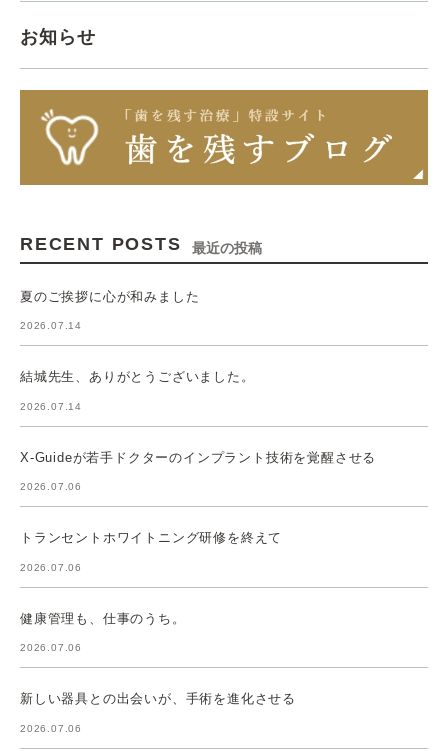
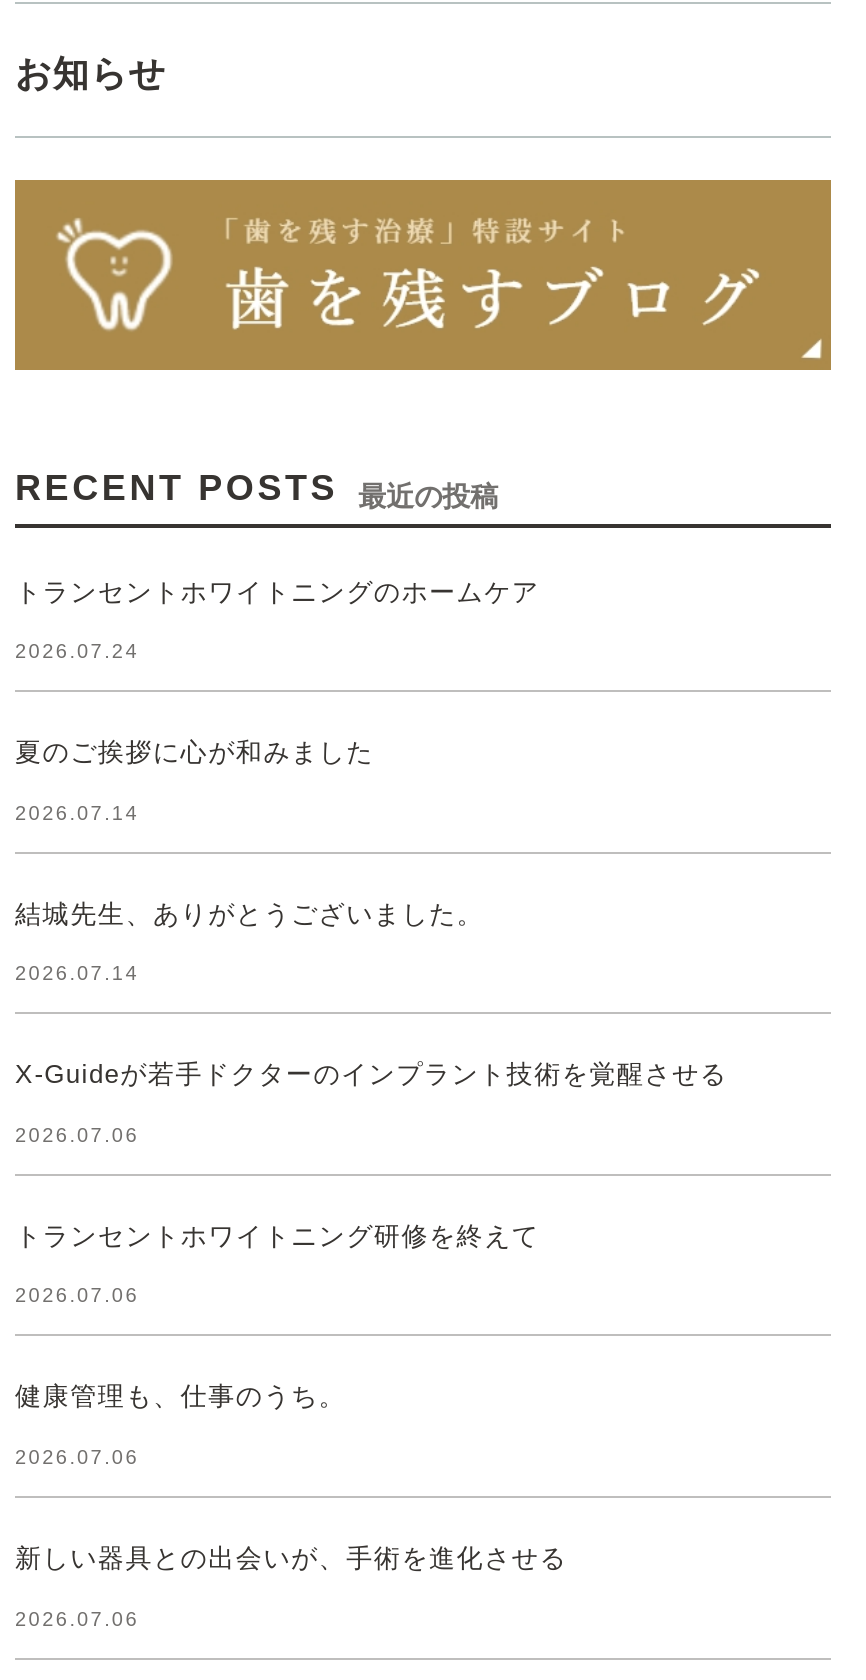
none -> [15,576,539,662] トランセントホワイトニングのホームケア | 2026.07.24

